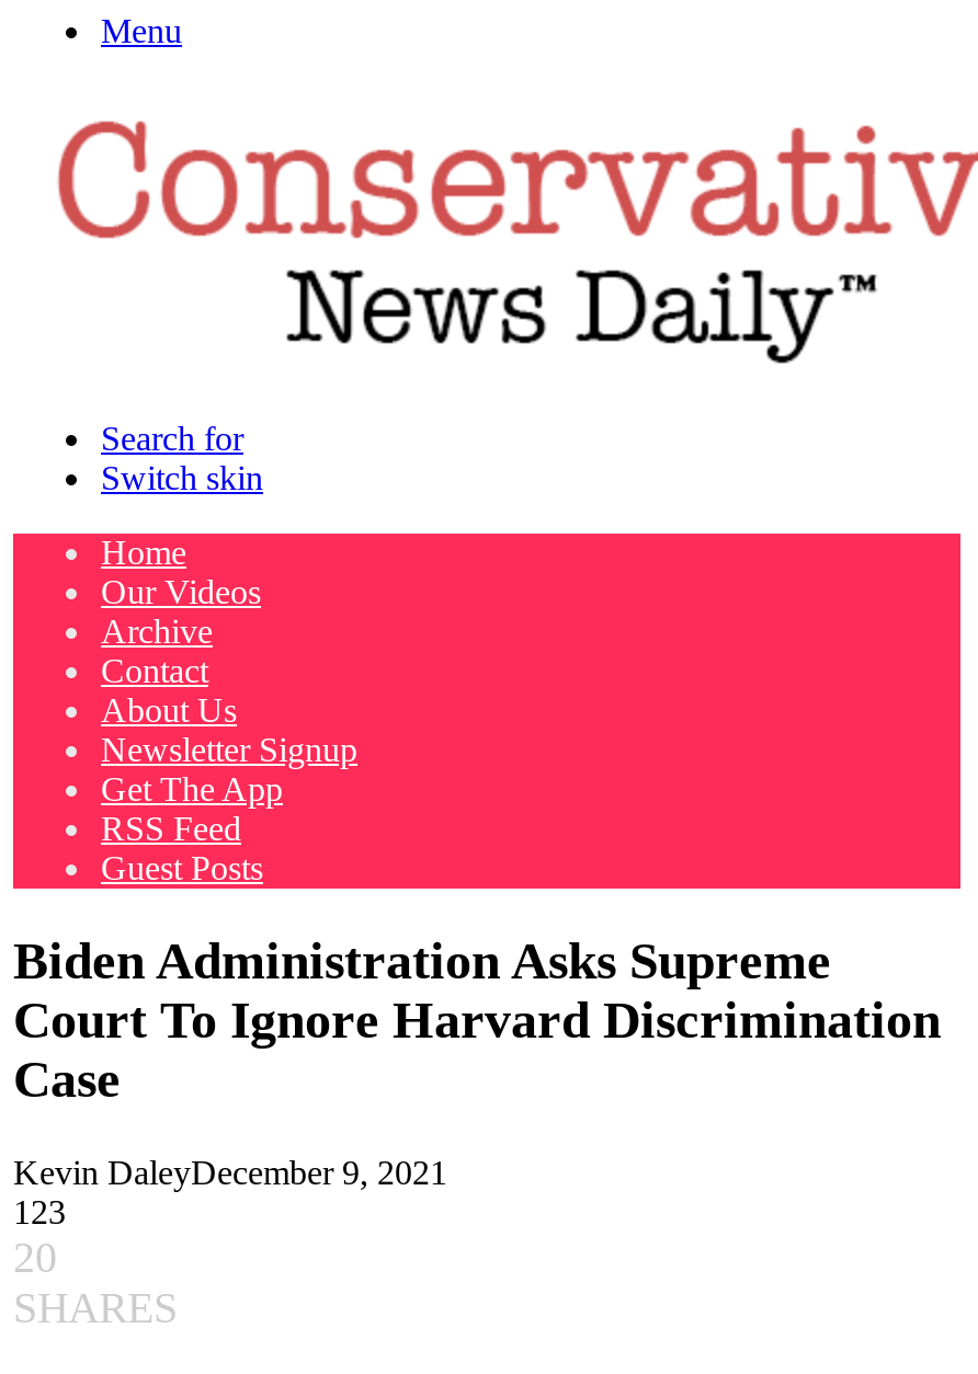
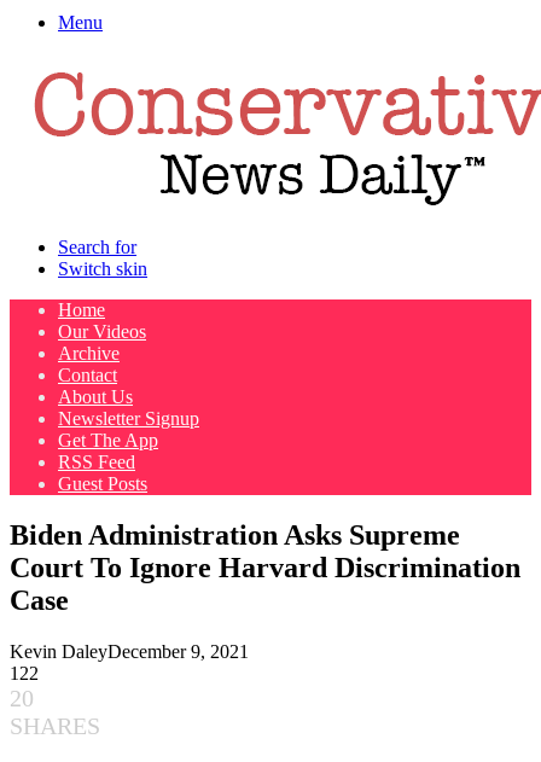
[13,1193,66,1230] 123 -> [10,663,39,683] 122

